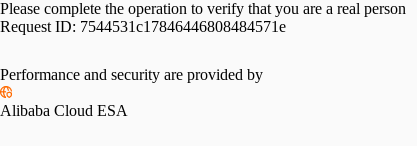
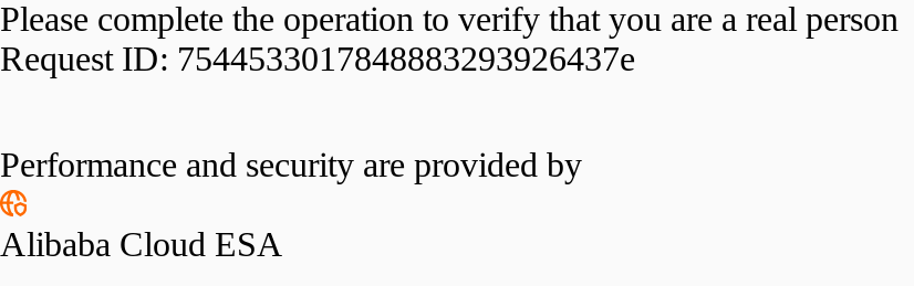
[0,18,286,35] Request ID: 7544531c17846446808484571e -> [0,40,635,77] Request ID: 7544533017848883293926437e

